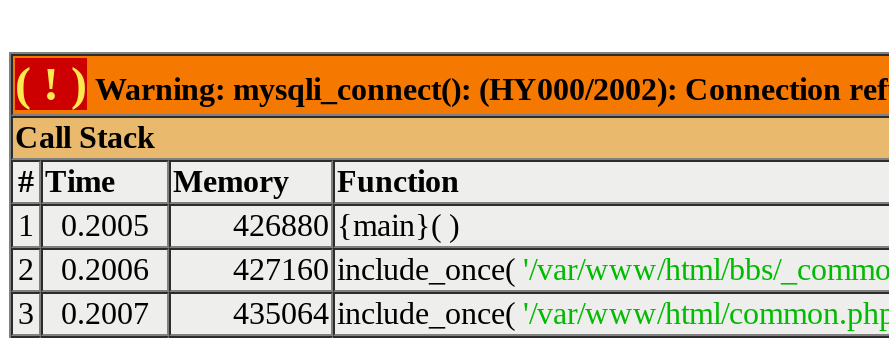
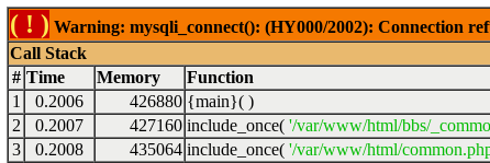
[18,208,149,242] 1 0.2005 -> [12,92,83,110] 1 0.2006
[18,252,149,286] 2 0.2006 -> [12,116,83,135] 2 0.2007
[18,296,149,330] 3 0.2007 -> [12,140,83,159] 3 0.2008

